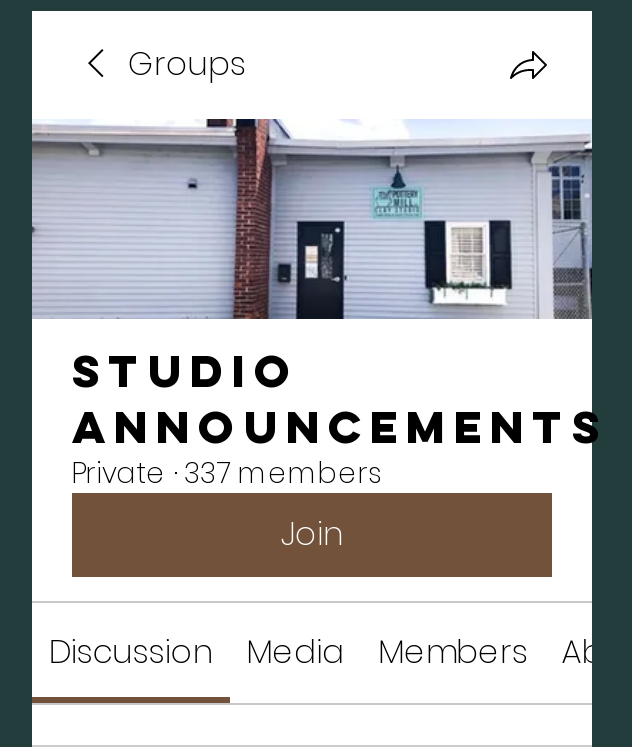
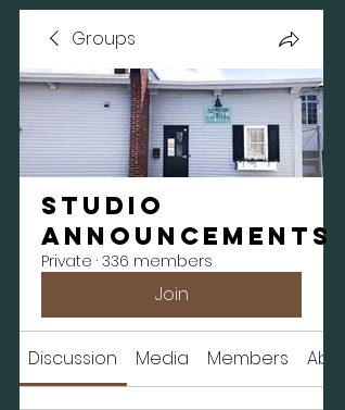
[72,453,384,493] Private 337 members -> [41,250,213,272] Private 336 members

